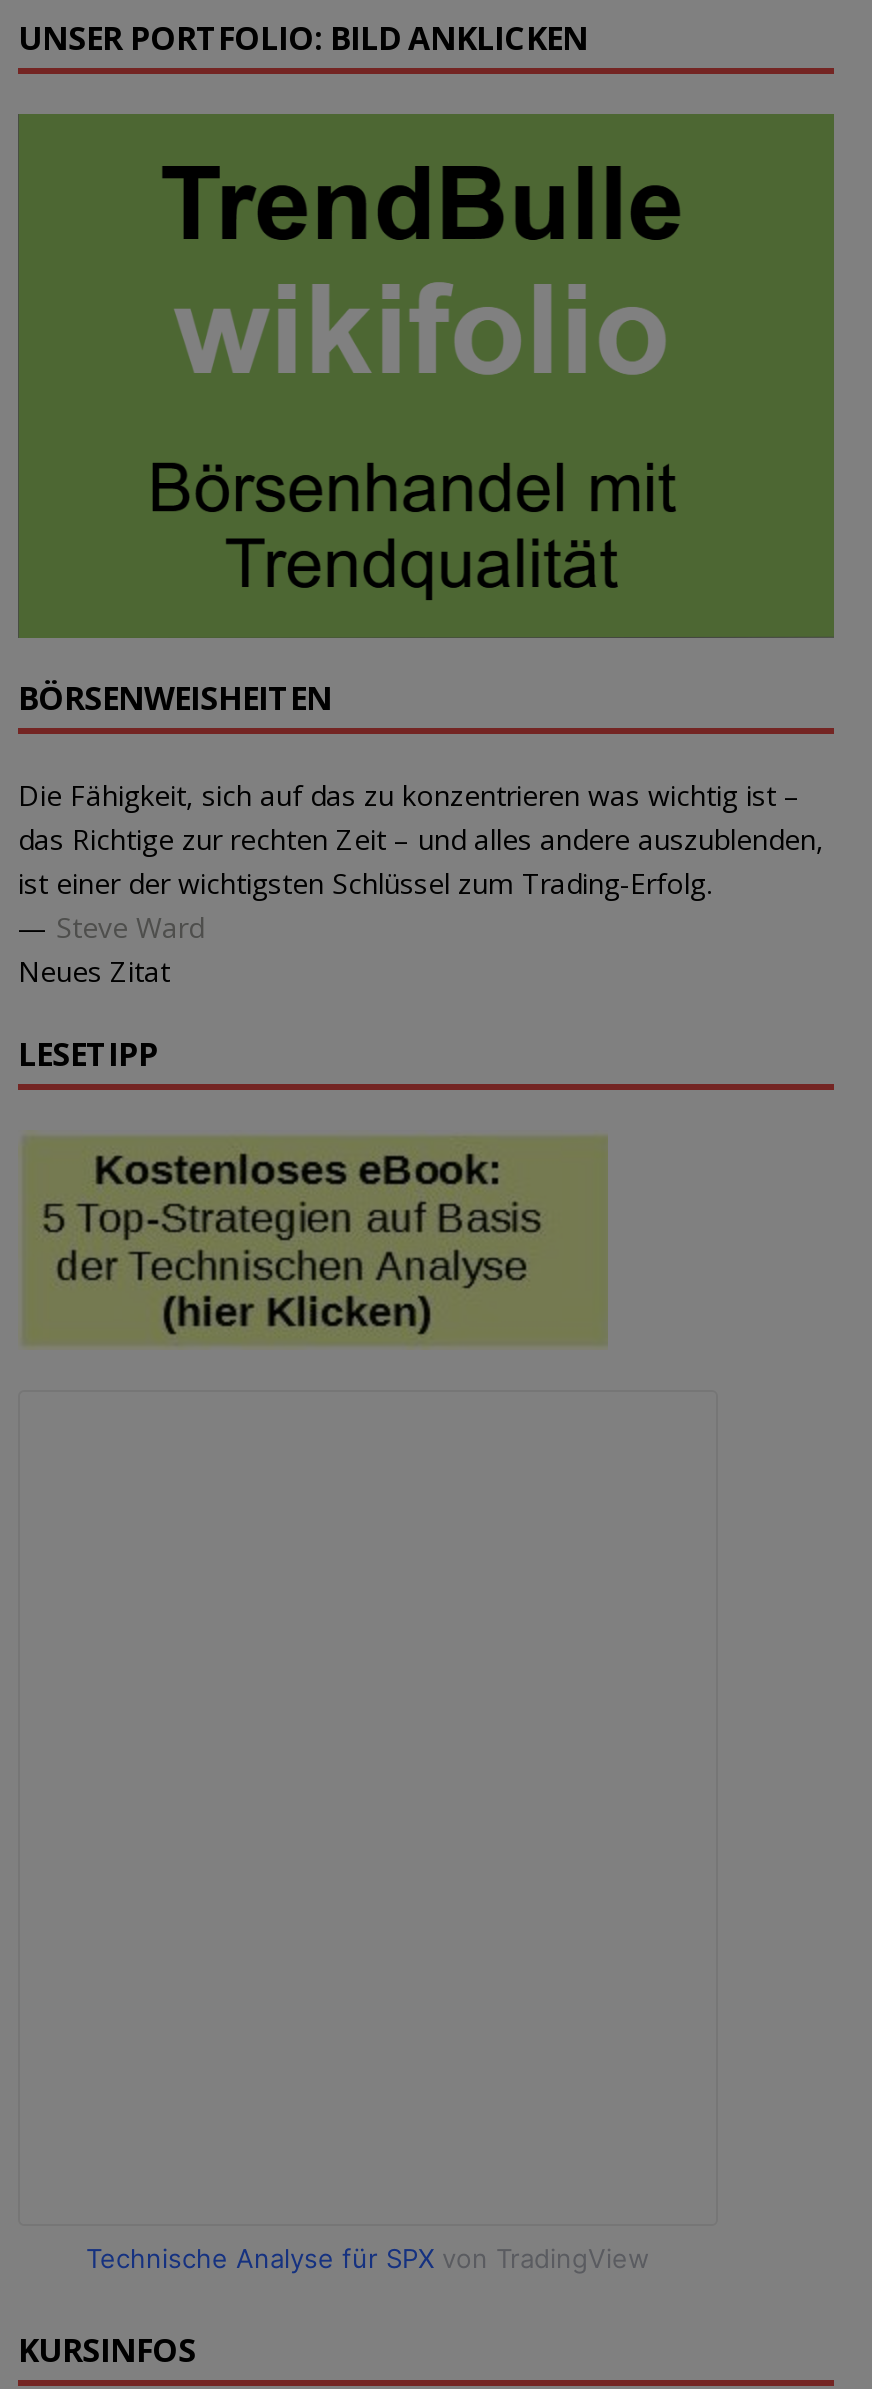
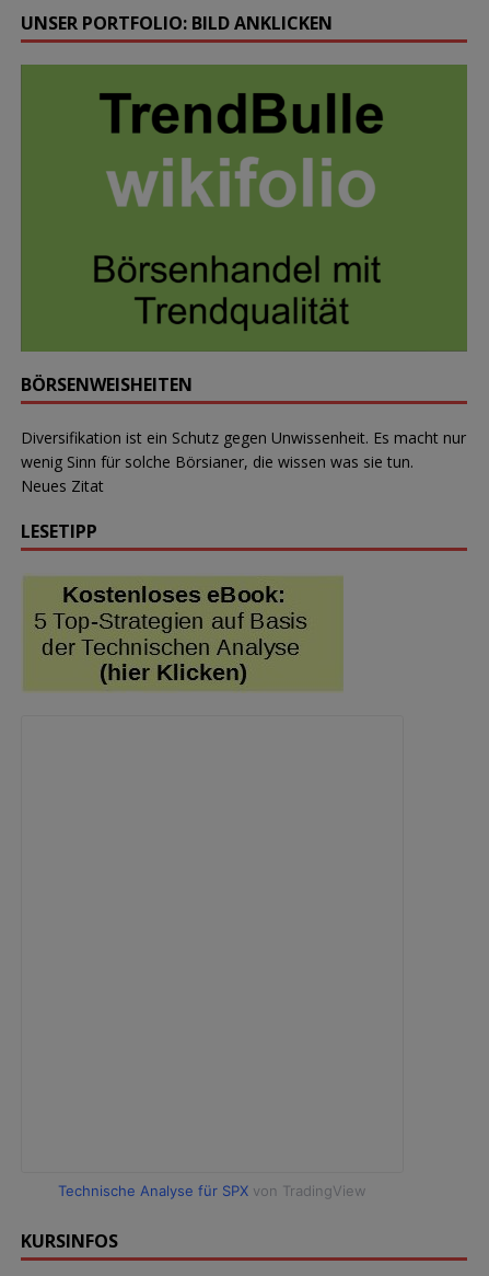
[18,776,824,946] Die Fähigkeit, sich auf das zu konzentrieren was wichtig ist – | das Richtige zur rechten Zeit – und alles andere auszublenden, | ist einer der wichtigsten Schlüssel zum Trading-Erfolg. | — Steve Ward -> [21,427,466,472] Diversifikation ist ein Schutz gegen Unwissenheit. Es macht nur | wenig Sinn für solche Börsianer, die wissen was sie tun.

